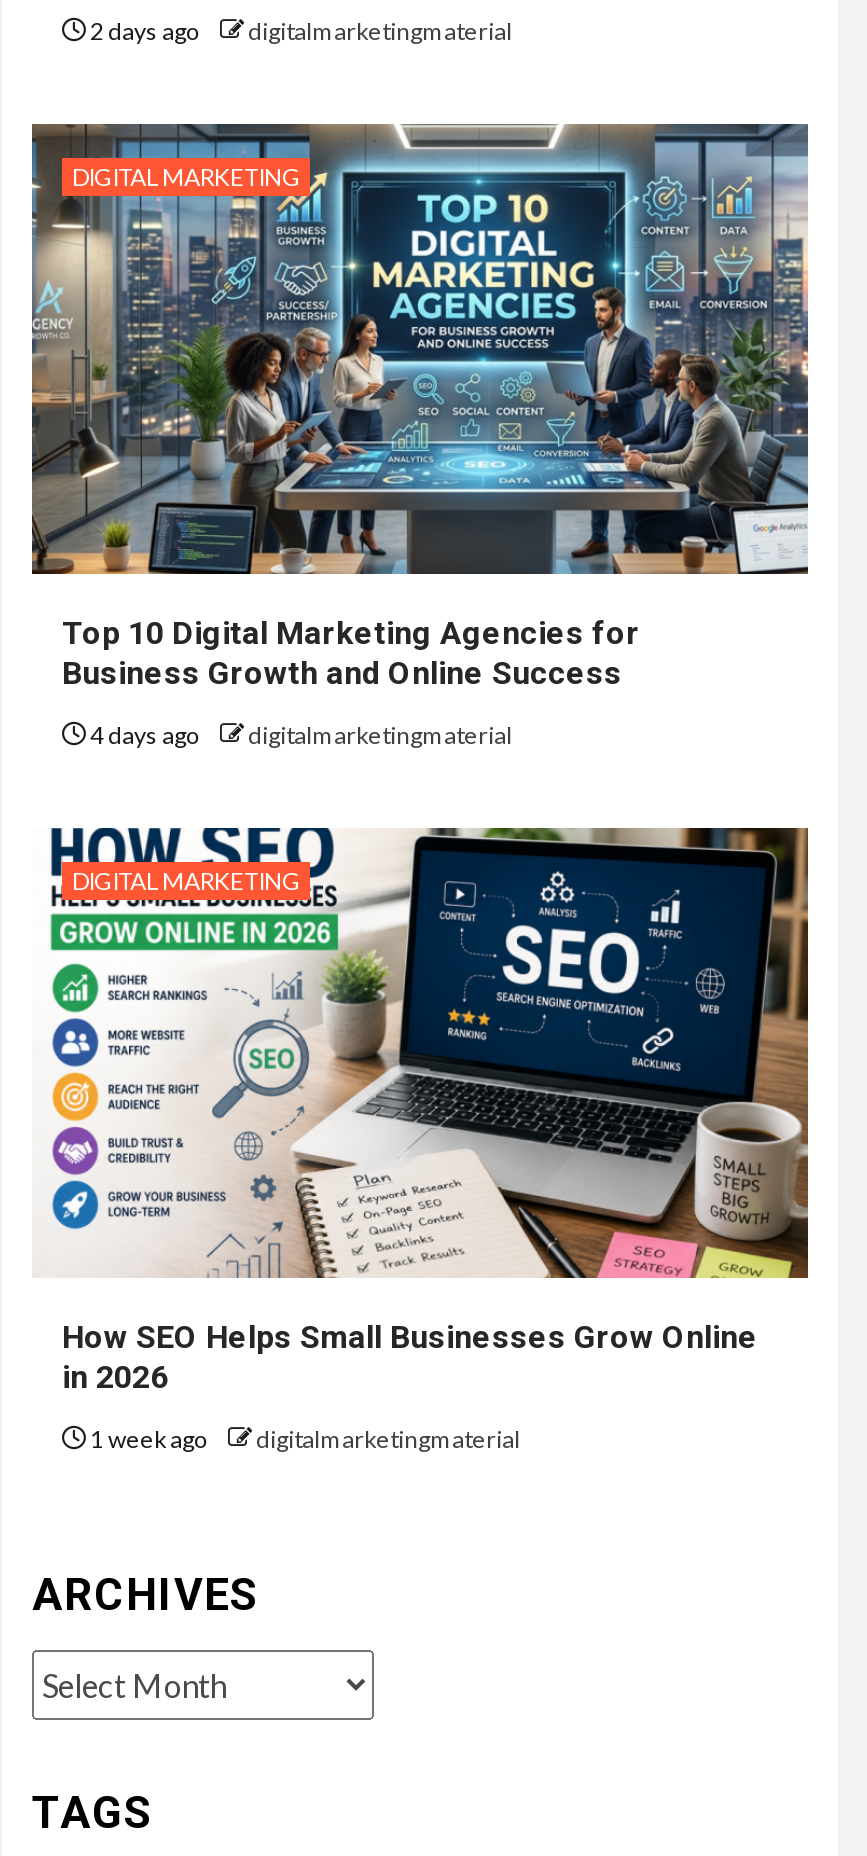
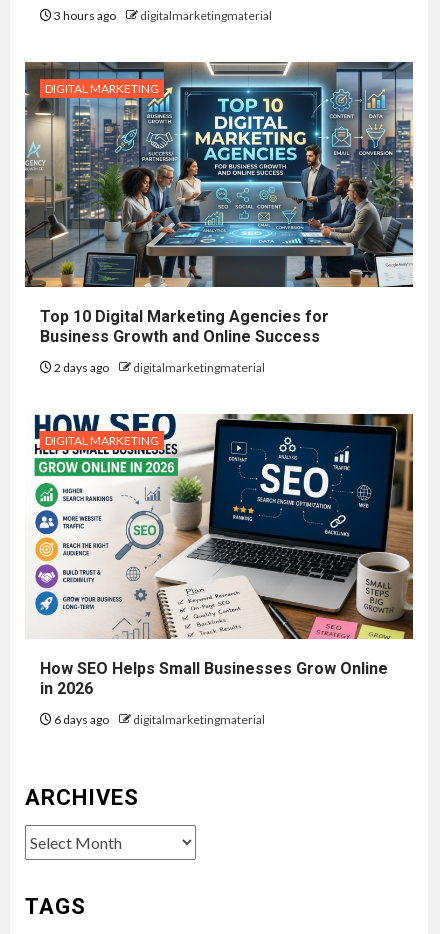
[86,15,512,45] 2 days ago digitalmarketingmaterial -> [52,8,272,23] 3 hours ago digitalmarketingmaterial
[86,719,512,749] 4 days ago digitalmarketingmaterial -> [52,360,265,375] 2 days ago digitalmarketingmaterial
[86,1423,520,1453] 1 week ago digitalmarketingmaterial -> [52,712,265,727] 6 days ago digitalmarketingmaterial

